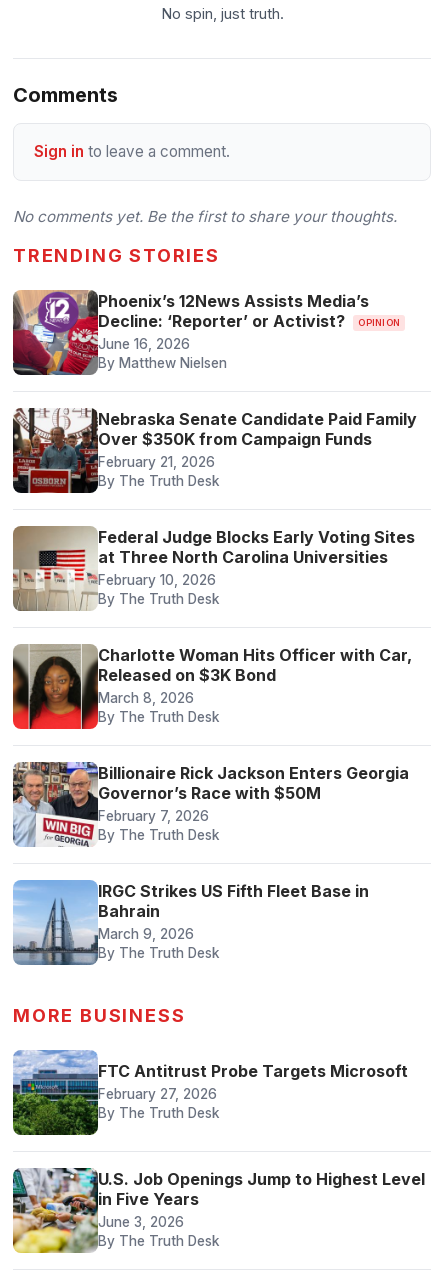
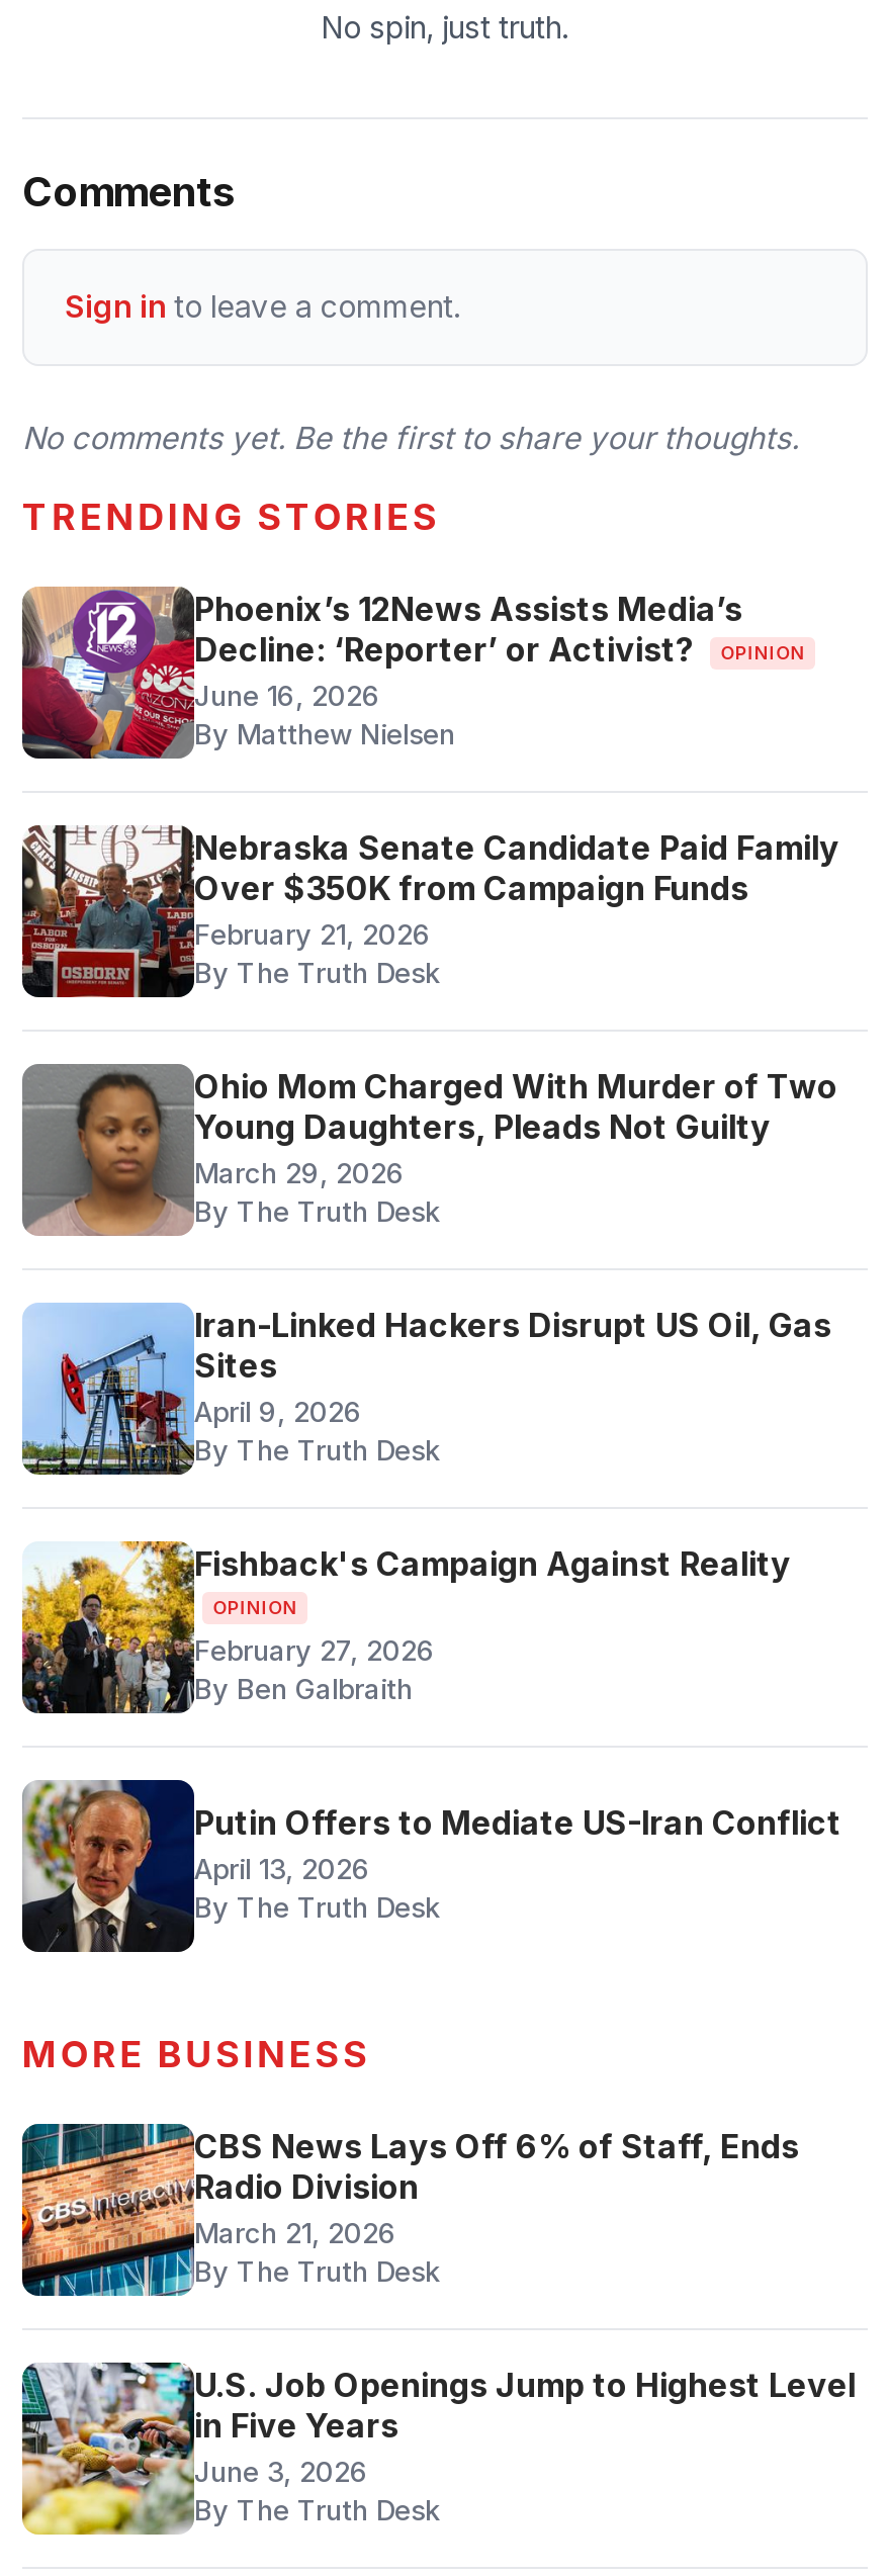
[13,526,415,611] [image] | Federal Judge Blocks Early Voting Sites | at Three North Carolina Universities | February 10, 2026 -> [22,1064,837,1236] [image] | Ohio Mom Charged With Murder of Two | Young Daughters, Pleads Not Guilty | March 29, 2026
[12,643,412,730] [image] | Charlotte Woman Hits Officer with Car, | Released on $3K Bond | March 8, 2026 -> [20,1303,831,1477] [image] | Iran-Linked Hackers Disrupt US Oil, Gas | Sites | April 9, 2026
[12,761,409,942] [image] | Billionaire Rick Jackson Enters Georgia | Governor’s Race with $50M | February 7, 2026 | By The Truth Desk | IRGC Strikes US Fifth Fleet Base in | Bahrain | March 9, 2026 -> [20,1539,841,1885] [image] | Fishback's Campaign Against Reality | OPINION | February 27, 2026 | By Ben Galbraith | Putin Offers to Mediate US-Iran Conflict | April 13, 2026
[13,880,95,966] [image] -> [22,1778,196,1954] [image]
[12,1049,408,1136] [image] | FTC Antitrust Probe Targets Microsoft | February 27, 2026 -> [20,2122,799,2298] [image] | CBS News Lays Off 6% of Staff, Ends | Radio Division | March 21, 2026

